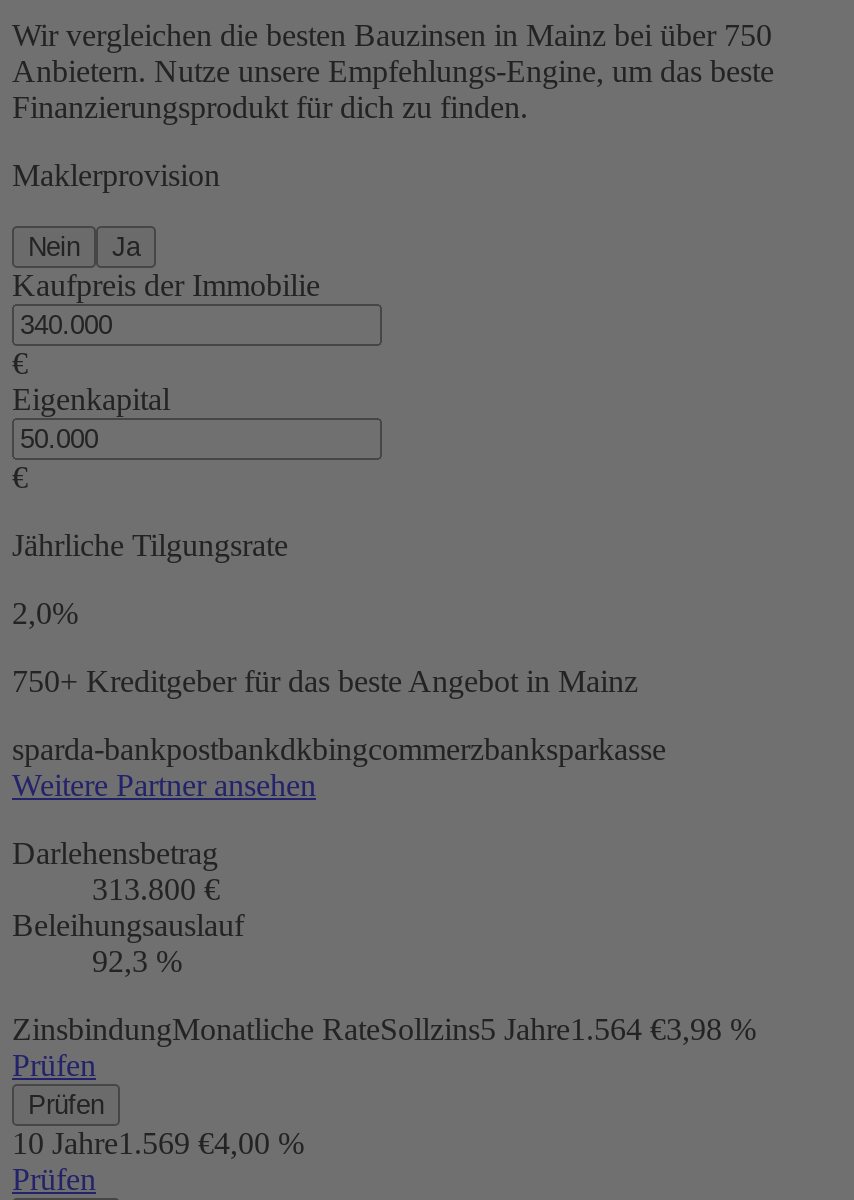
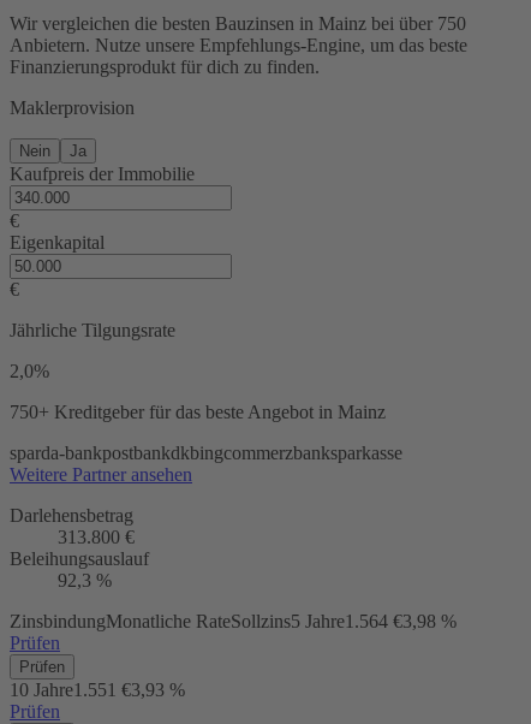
[12,1125,304,1159] 10 Jahre1.569 €4,00 % -> [10,679,185,699] 10 Jahre1.551 €3,93 %

